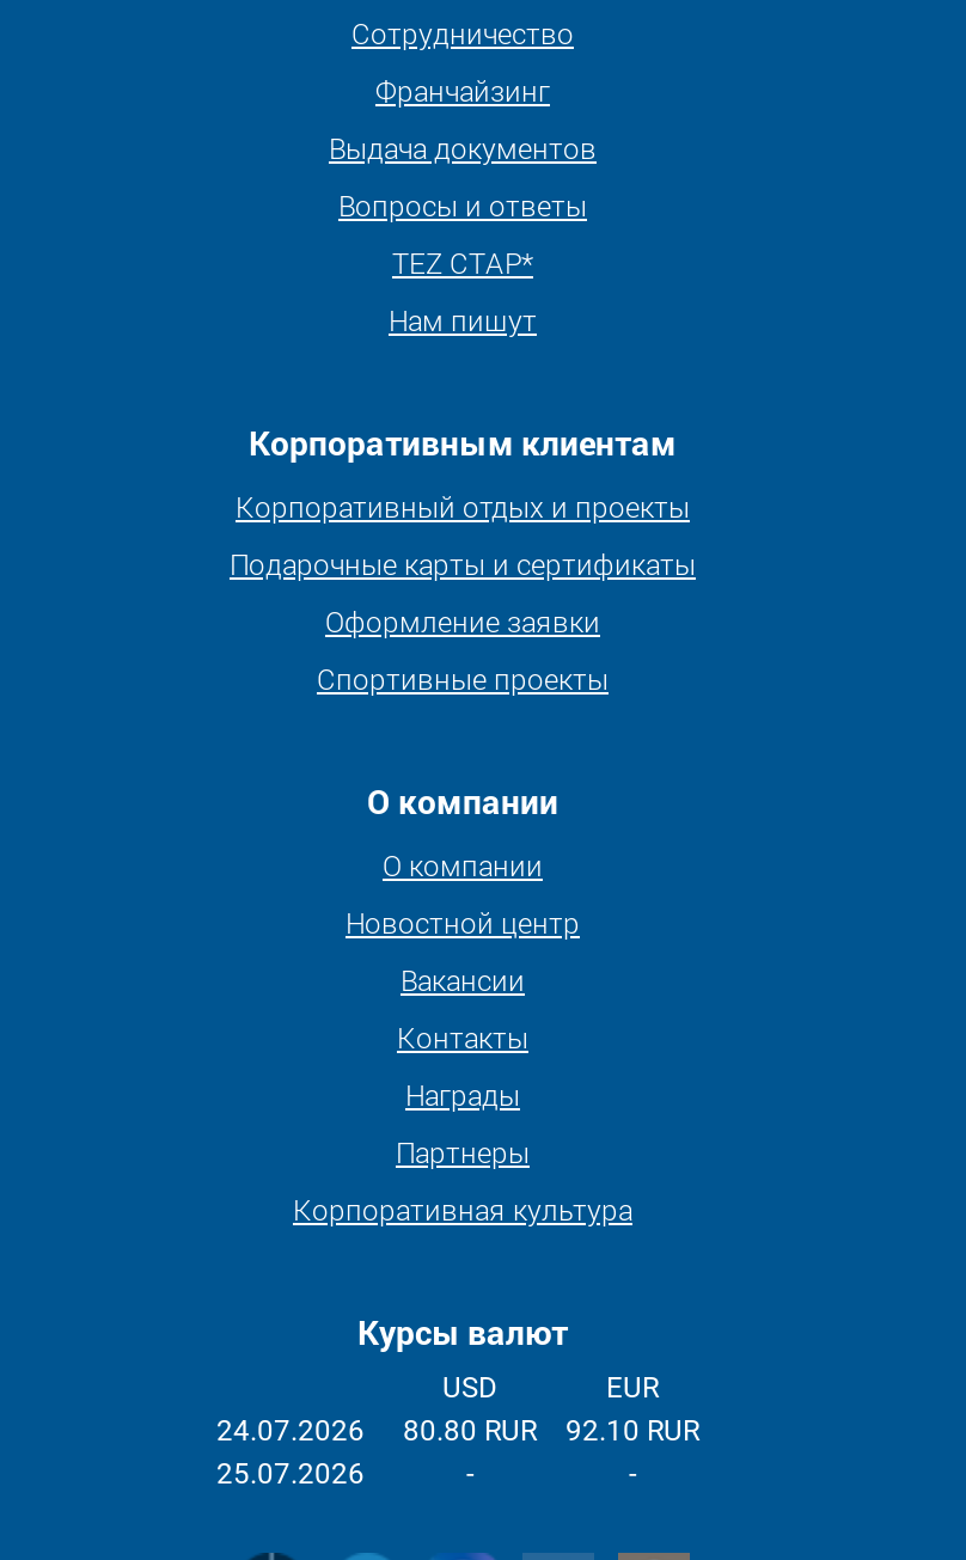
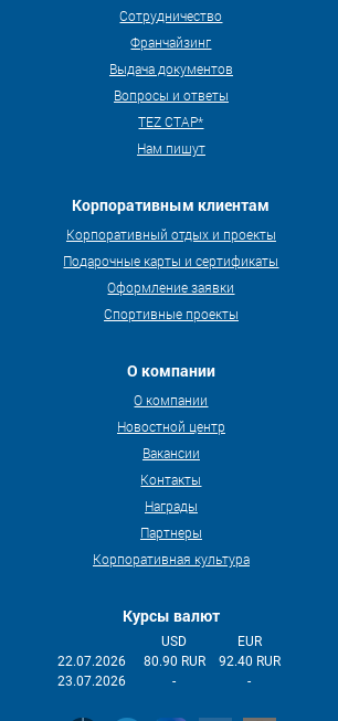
[216,1414,365,1448] 24.07.2026 -> [57,654,126,669] 22.07.2026
[403,1414,537,1448] 80.80 RUR -> [144,654,205,669] 80.90 RUR
[565,1414,699,1448] 92.10 RUR -> [219,654,281,669] 92.40 RUR
[216,1457,365,1491] 25.07.2026 -> [57,674,126,689] 23.07.2026

